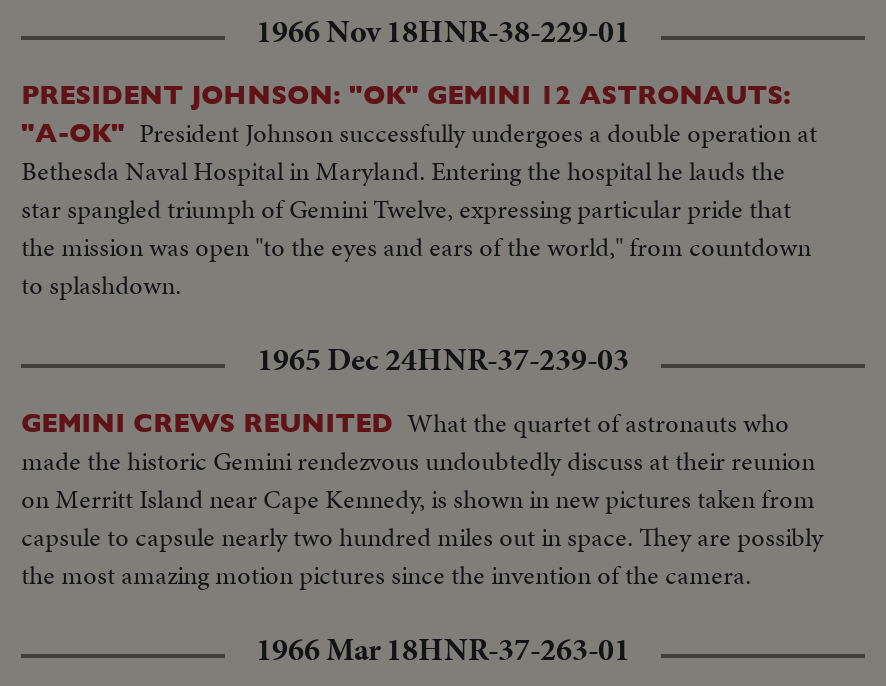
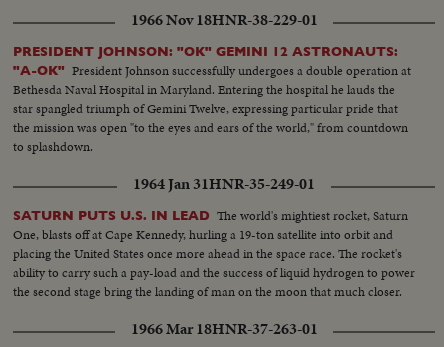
[257,338,629,382] 1965 Dec 24HNR-37-239-03 -> [133,173,315,195] 1964 Jan 31HNR-35-249-01
[21,404,823,594] GEMINI CREWS REUNITED What the quartet of astronauts who | made the historic Gemini rendezvous undoubtedly discuss at their reunion | on Merritt Island near Cape Kennedy, is shown in new pictures taken from | capsule to capsule nearly two hundred miles out in space. They are possibly | the most amazing motion pictures since the invention of the camera. -> [13,206,415,301] SATURN PUTS U.S. IN LEAD The world's mightiest rocket, Saturn | One, blasts off at Cape Kennedy, hurling a 19-ton satellite into orbit and | placing the United States once more ahead in the space race. The rocket's | ability to carry such a pay-load and the success of liquid hydrogen to power | the second stage bring the landing of man on the moon that much closer.

